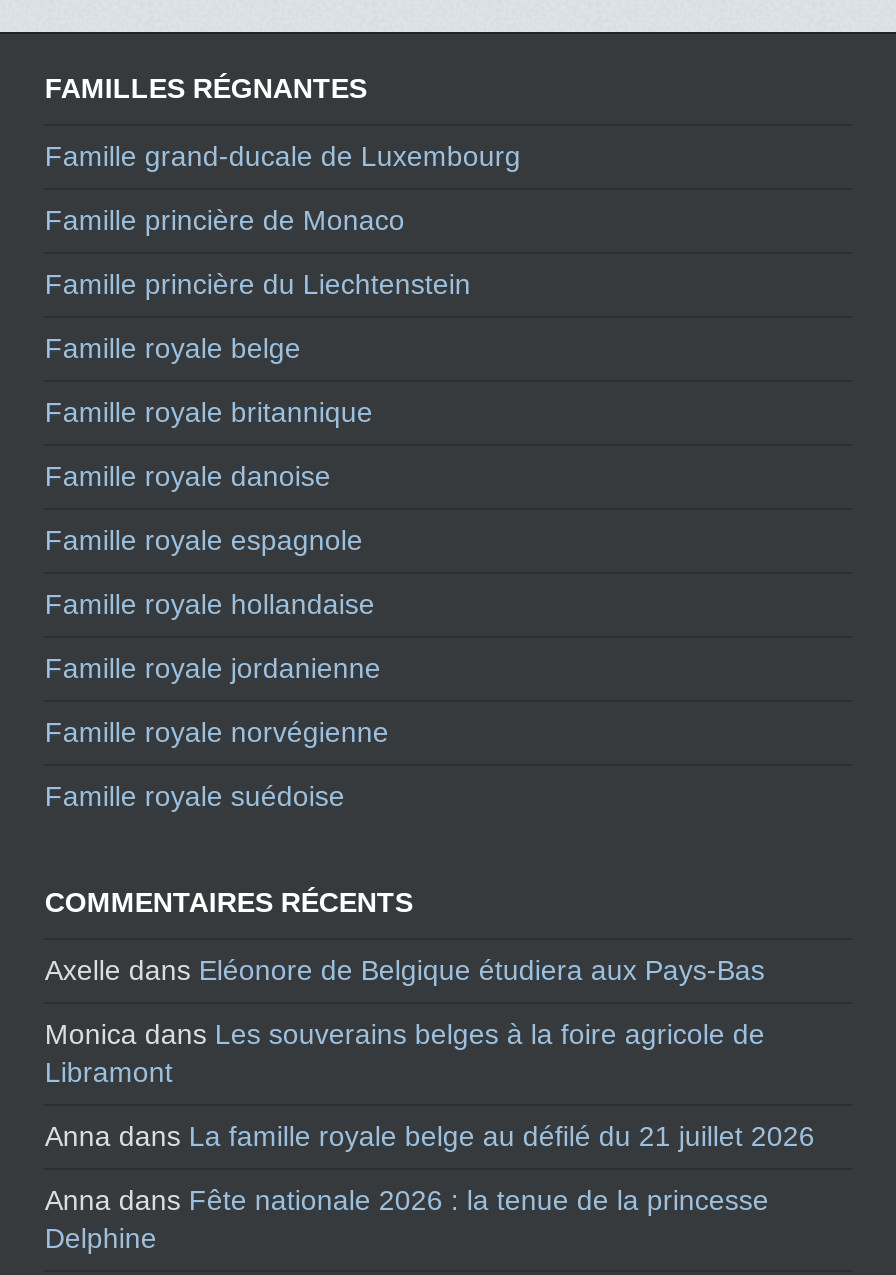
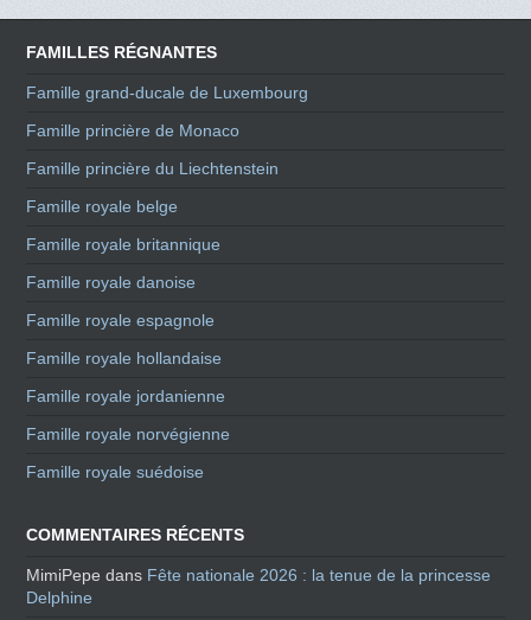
[45,953,815,1215] Axelle dans Eléonore de Belgique étudiera aux Pays-Bas | Monica dans Les souverains belges à la foire agricole de | Libramont | Anna dans La famille royale belge au défilé du 21 juillet 2026 | Anna dans Fête nationale 2026 : la tenue de la princesse -> [27,565,491,584] MimiPepe dans Fête nationale 2026 : la tenue de la princesse

